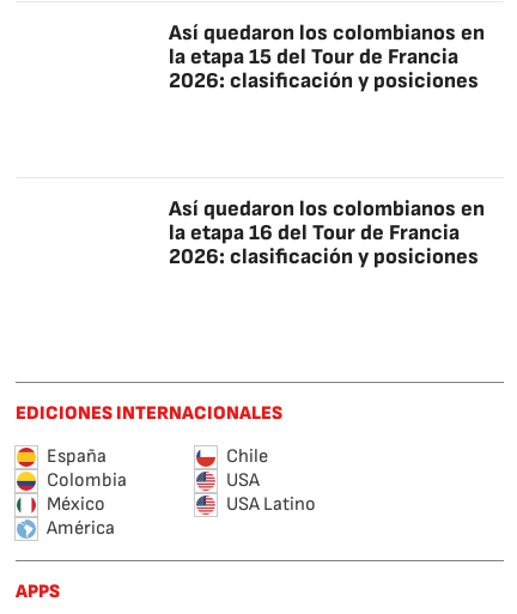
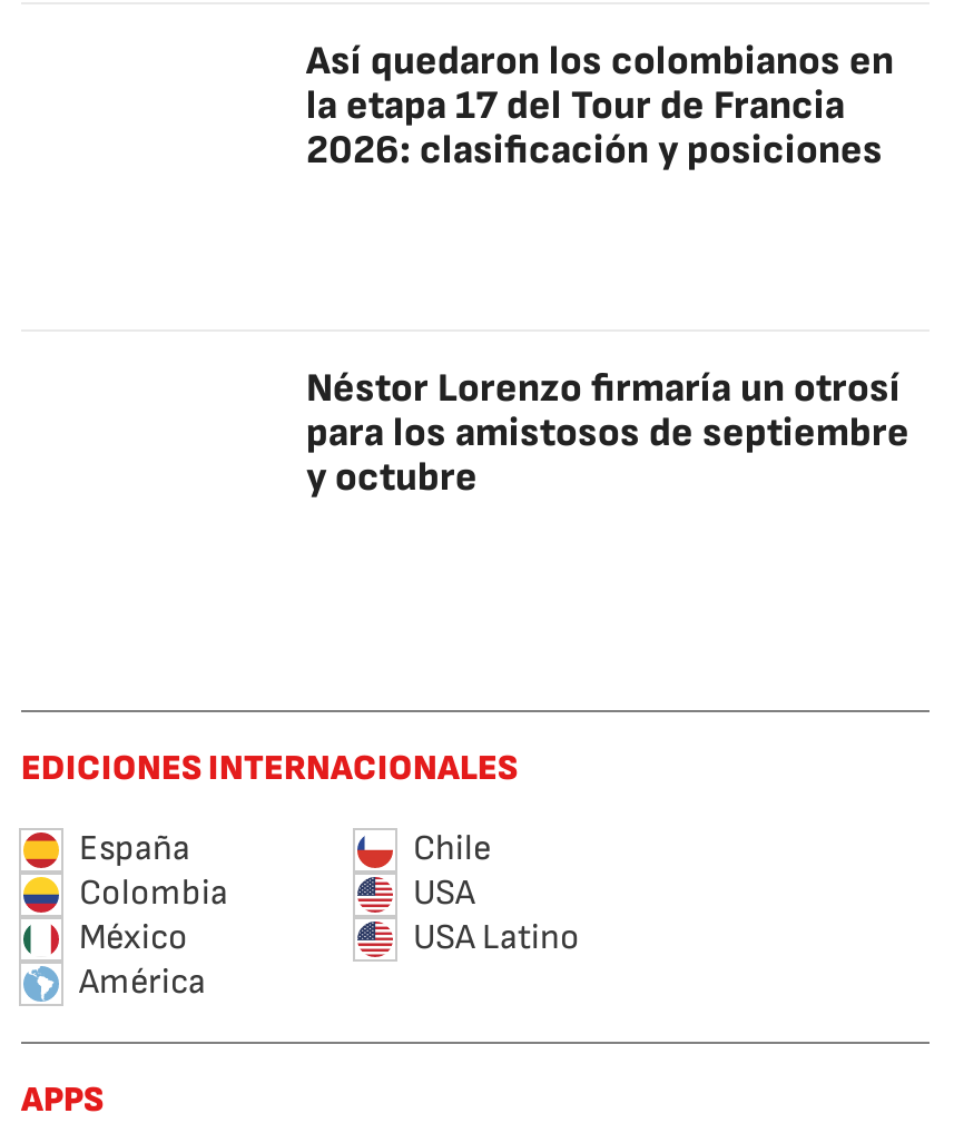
[169,44,458,69] la etapa 15 del Tour de Francia -> [306,82,845,129] la etapa 17 del Tour de Francia
[169,196,485,269] Así quedaron los colombianos en | la etapa 16 del Tour de Francia | 2026: clasificación y posiciones -> [306,365,909,501] Néstor Lorenzo firmaría un otrosí | para los amistosos de septiembre | y octubre

